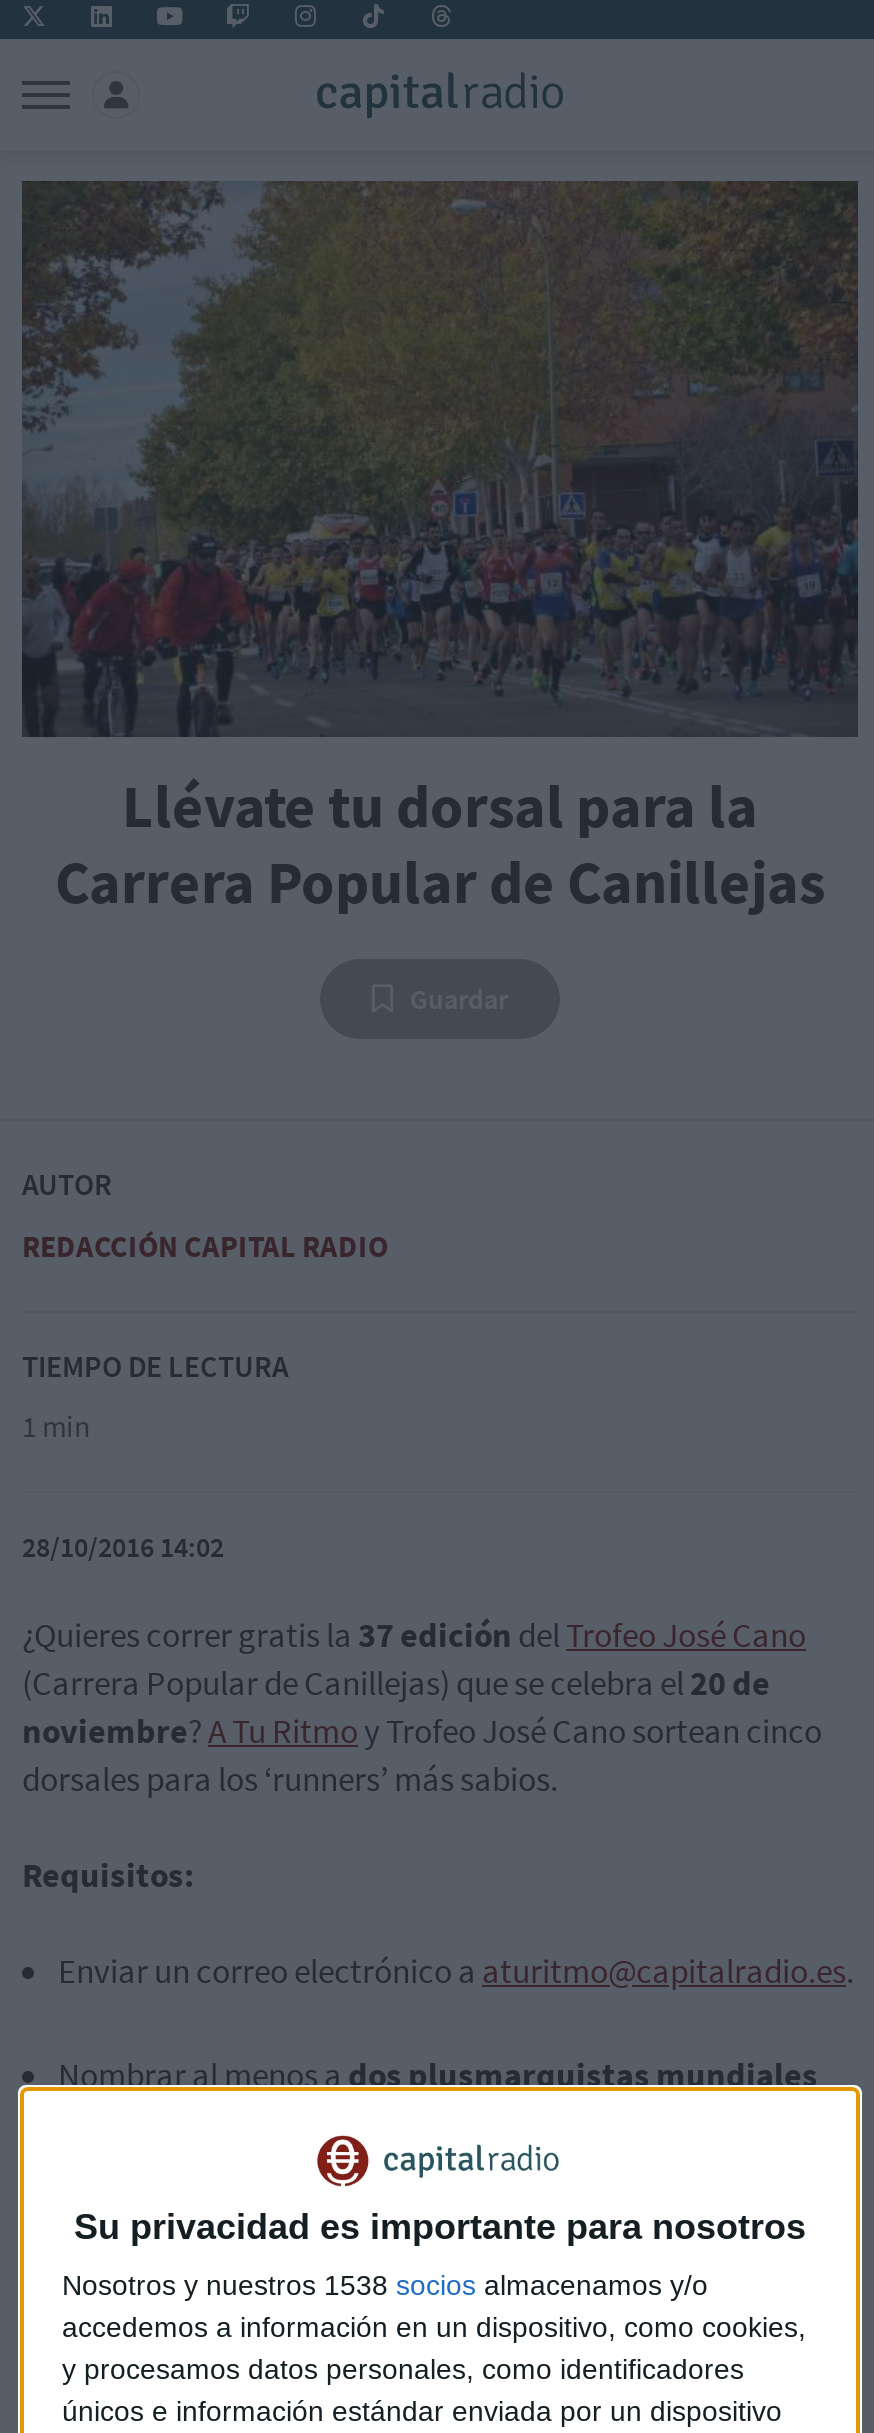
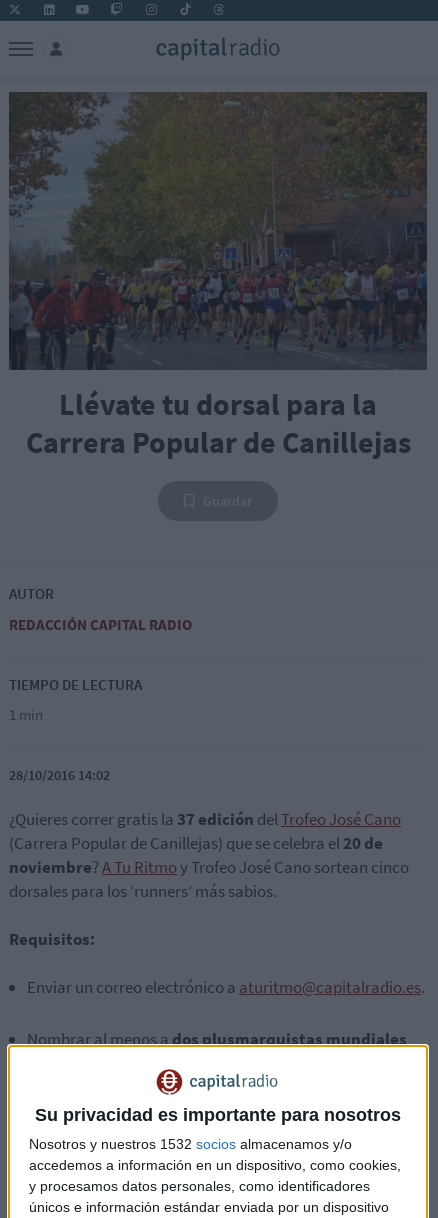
[62,2269,708,2301] Nosotros y nuestros 1538 socios almacenamos y/o -> [29,1136,352,1152] Nosotros y nuestros 1532 socios almacenamos y/o

